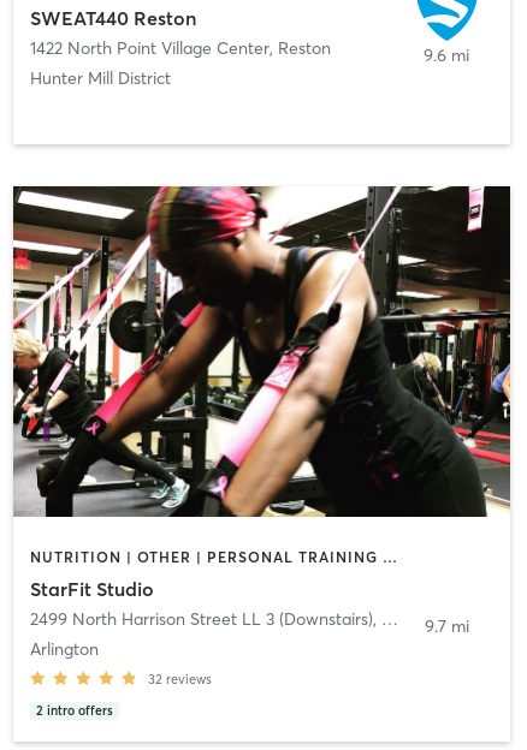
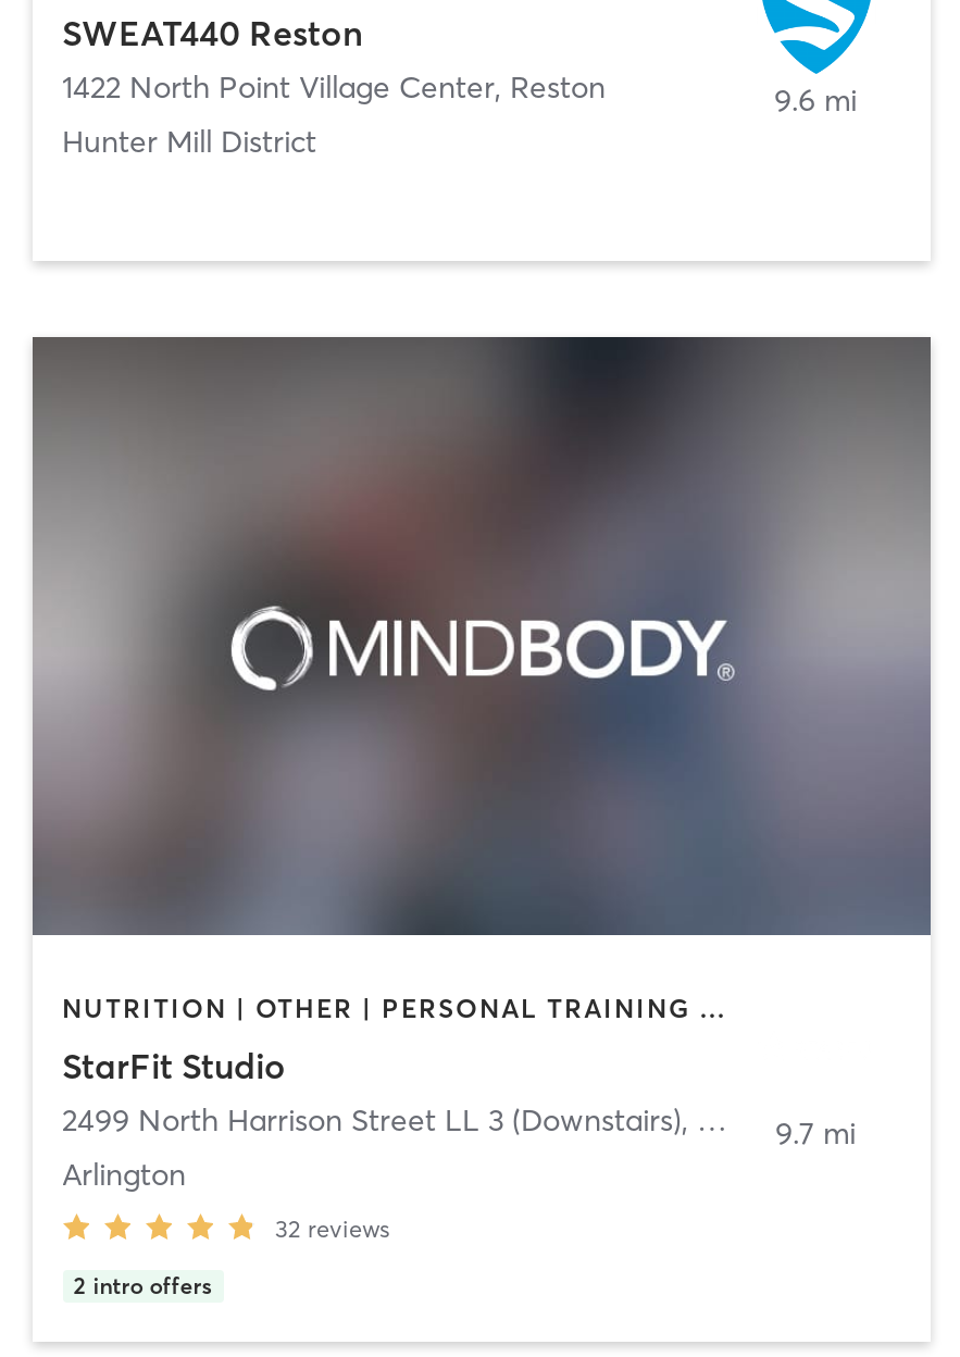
[13,185,511,518] [image] -> [30,335,933,937] [image]

